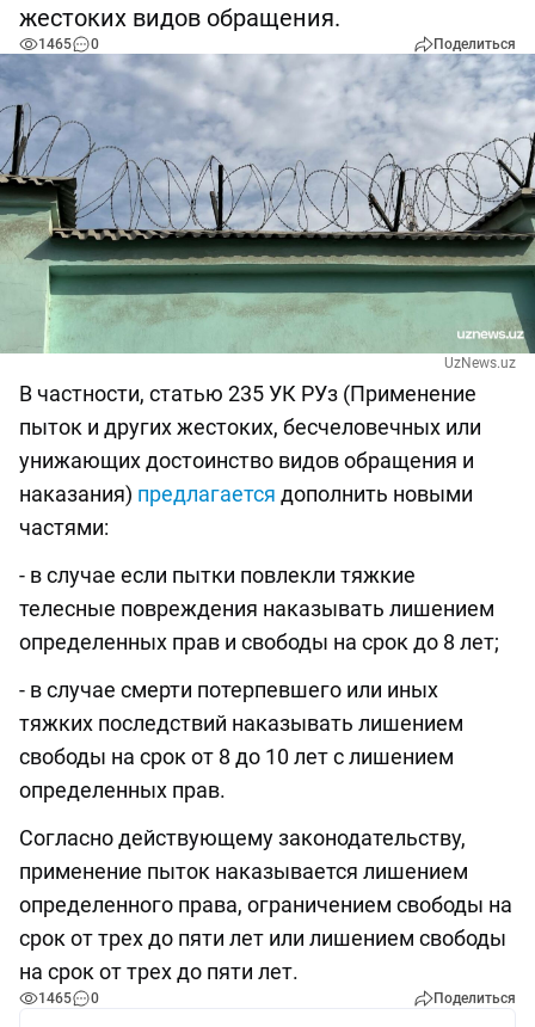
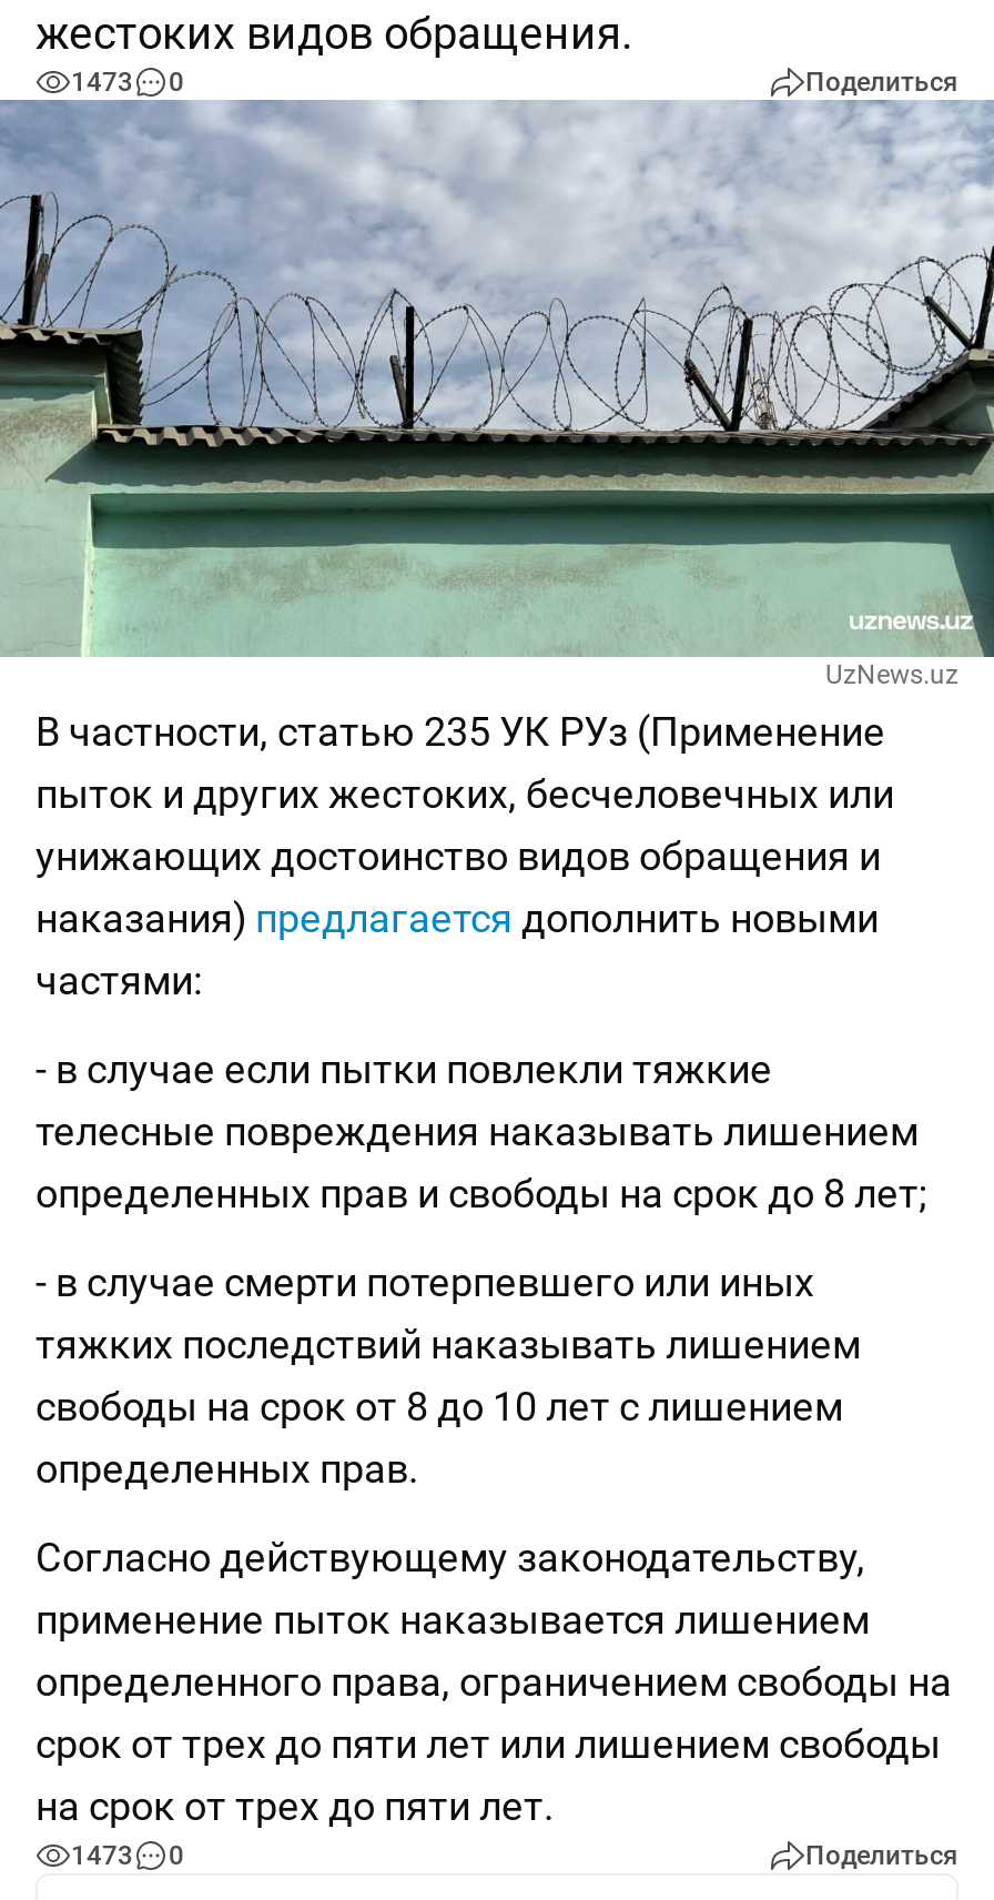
[38,36,99,53] 1465 0 -> [71,67,184,98] 1473 0
[38,990,99,1007] 1465 0 -> [71,1841,184,1872] 1473 0

